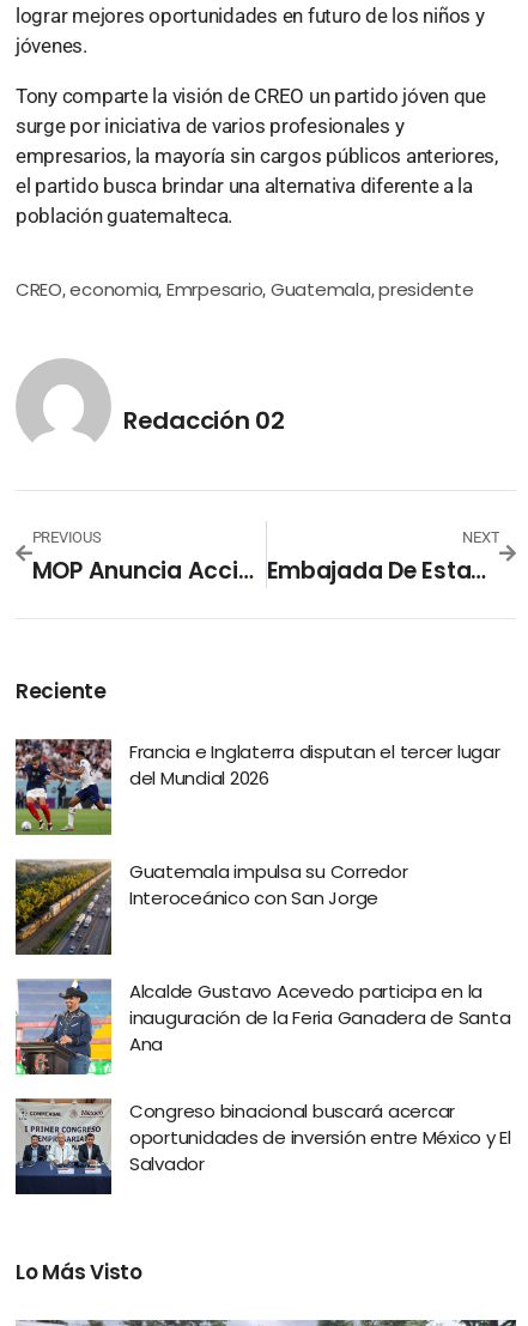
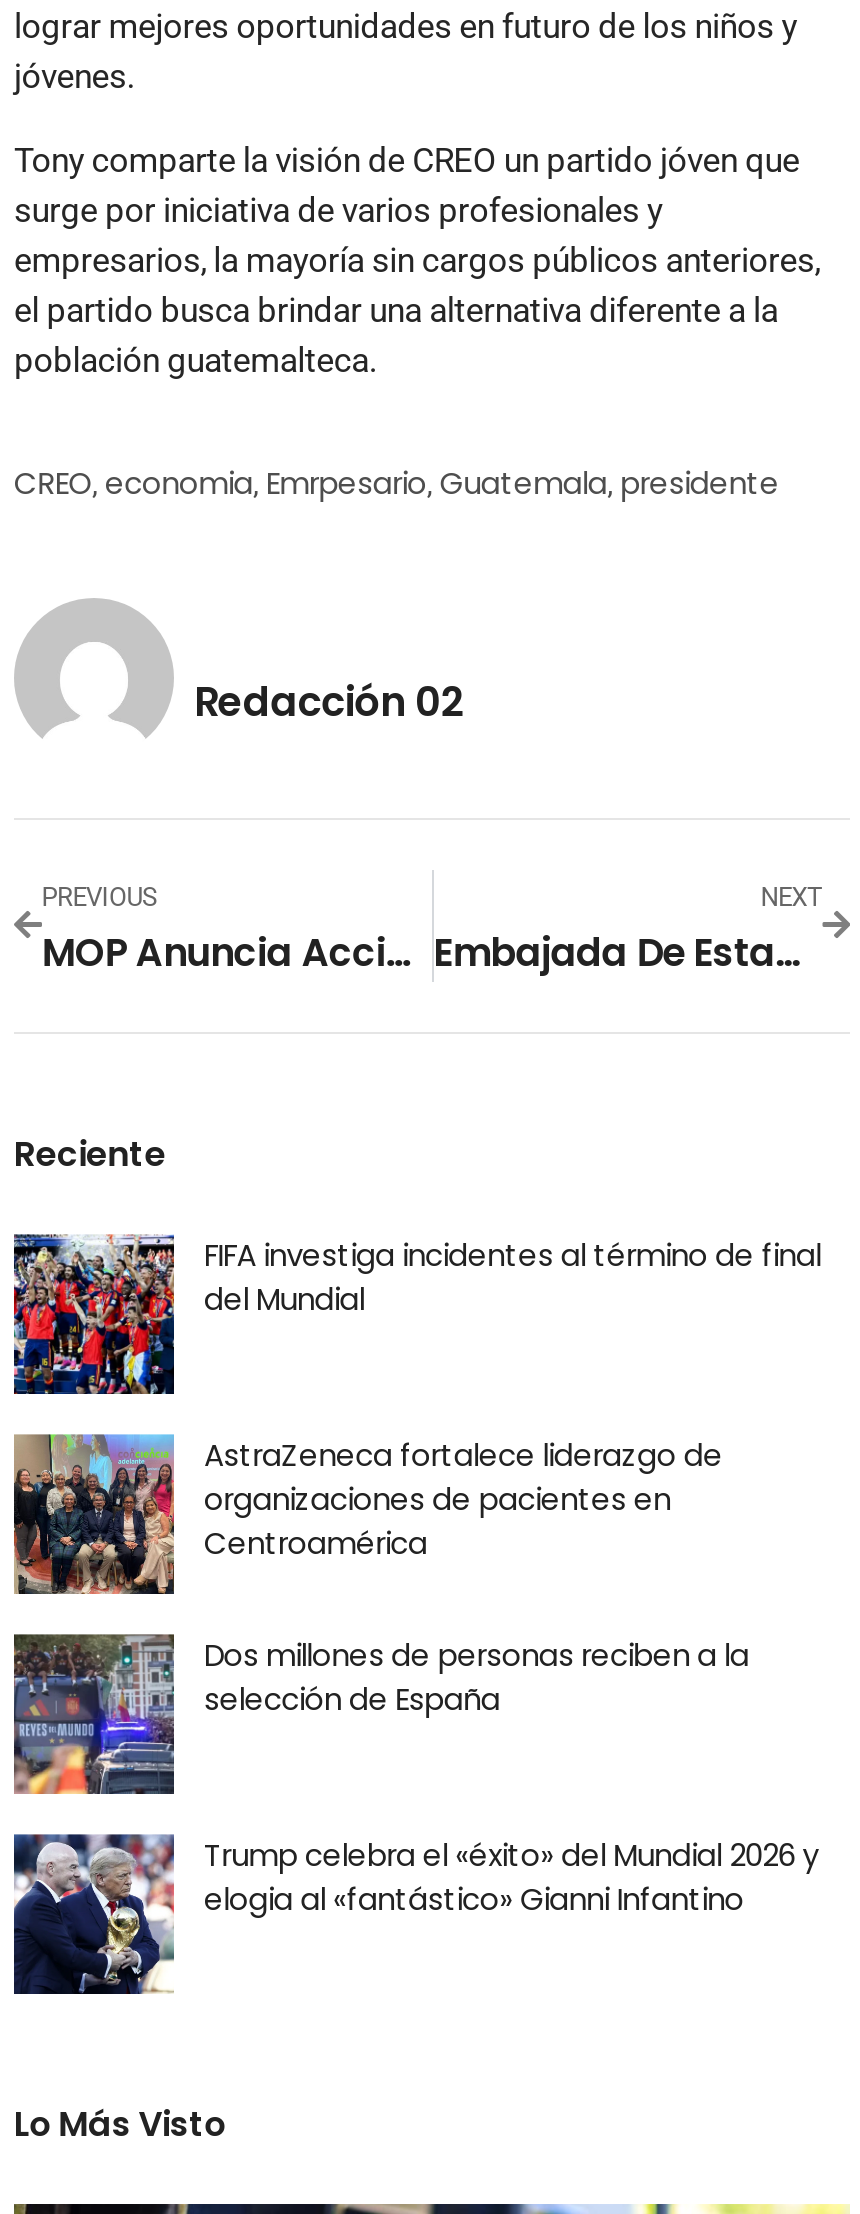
[14,738,500,836] [image] | Francia e Inglaterra disputan el tercer lugar | del Mundial 2026 -> [12,1234,821,1396] [image] | FIFA investiga incidentes al término de final | del Mundial
[14,859,408,956] [image] | Guatemala impulsa su Corredor | Interoceánico con San Jorge -> [12,1432,723,1596] [image] | AstraZeneca fortalece liderazgo de | organizaciones de pacientes en | Centroamérica
[14,977,510,1076] [image] | Alcalde Gustavo Acevedo participa en la | inauguración de la Feria Ganadera de Santa | Ana -> [12,1632,749,1796] [image] | Dos millones de personas reciben a la | selección de España
[16,1097,511,1195] [image] | Congreso binacional buscará acercar | oportunidades de inversión entre México y El | Salvador -> [14,1832,818,1994] [image] | Trump celebra el «éxito» del Mundial 2026 y | elogia al «fantástico» Gianni Infantino

